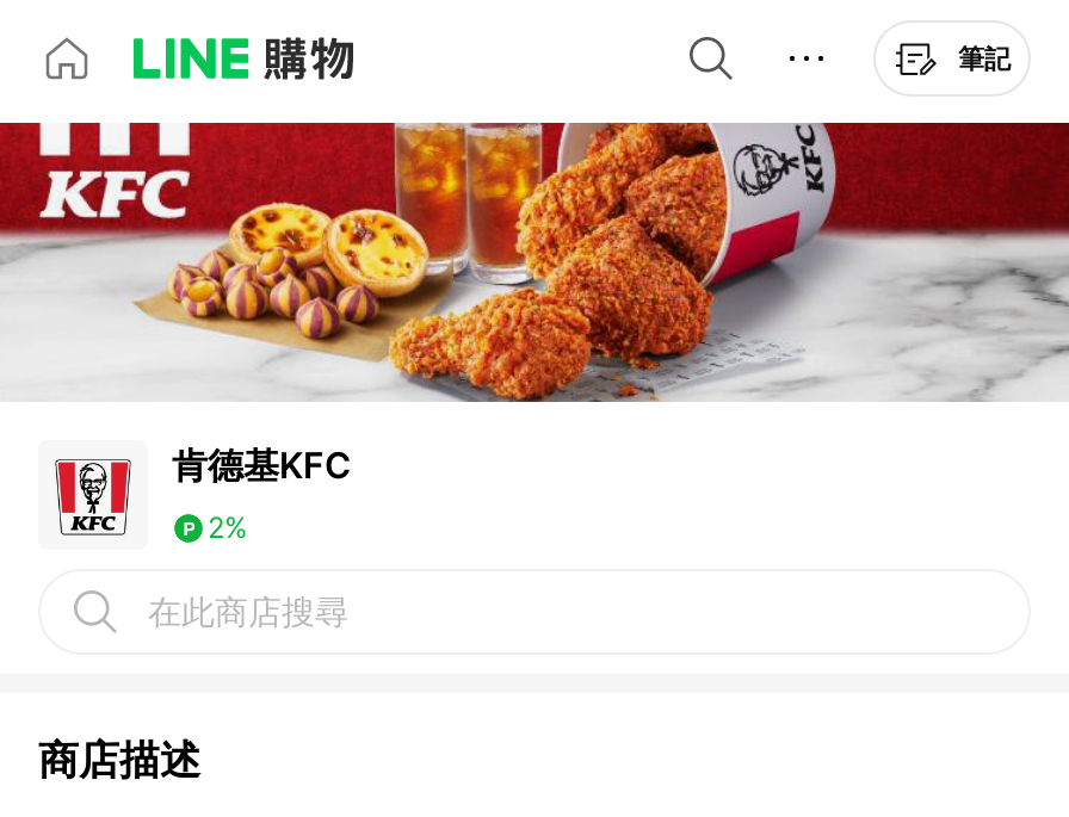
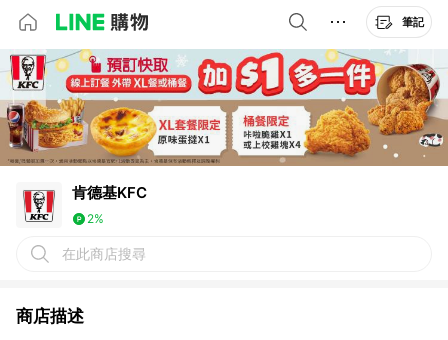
[7,120,1062,404] [image] -> [3,49,445,167] [image]

